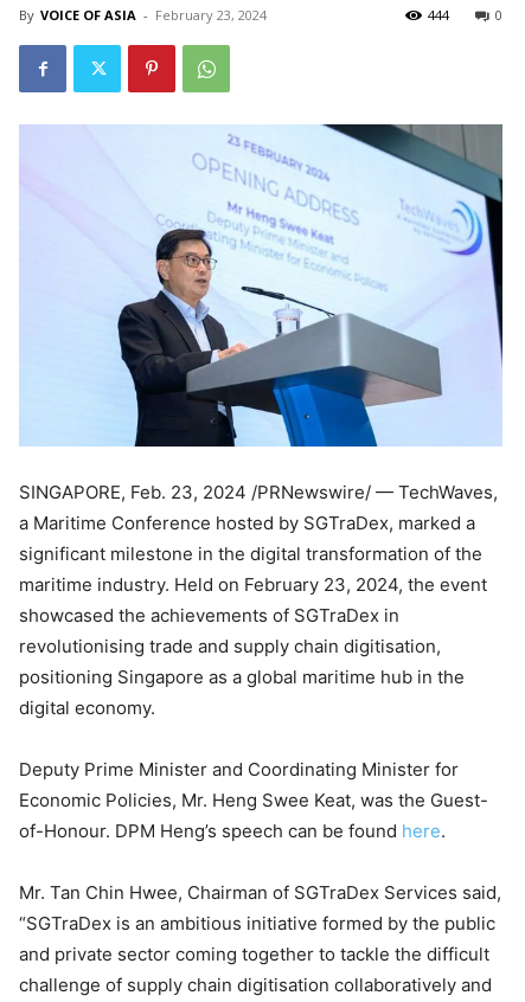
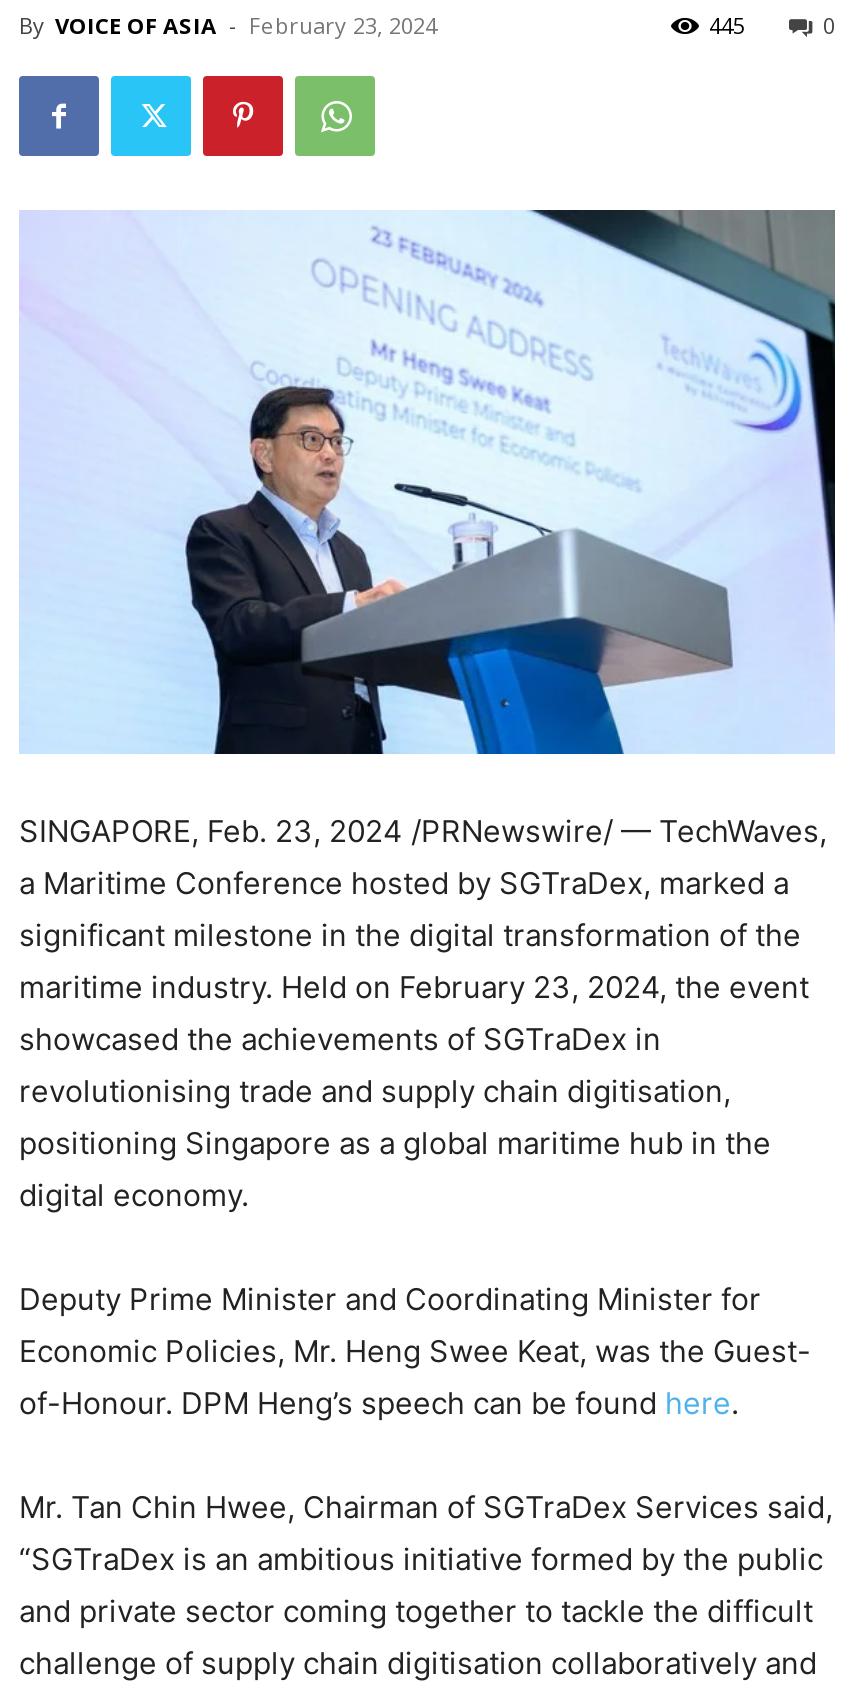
[428,6,449,24] 444 -> [709,10,745,40] 445

